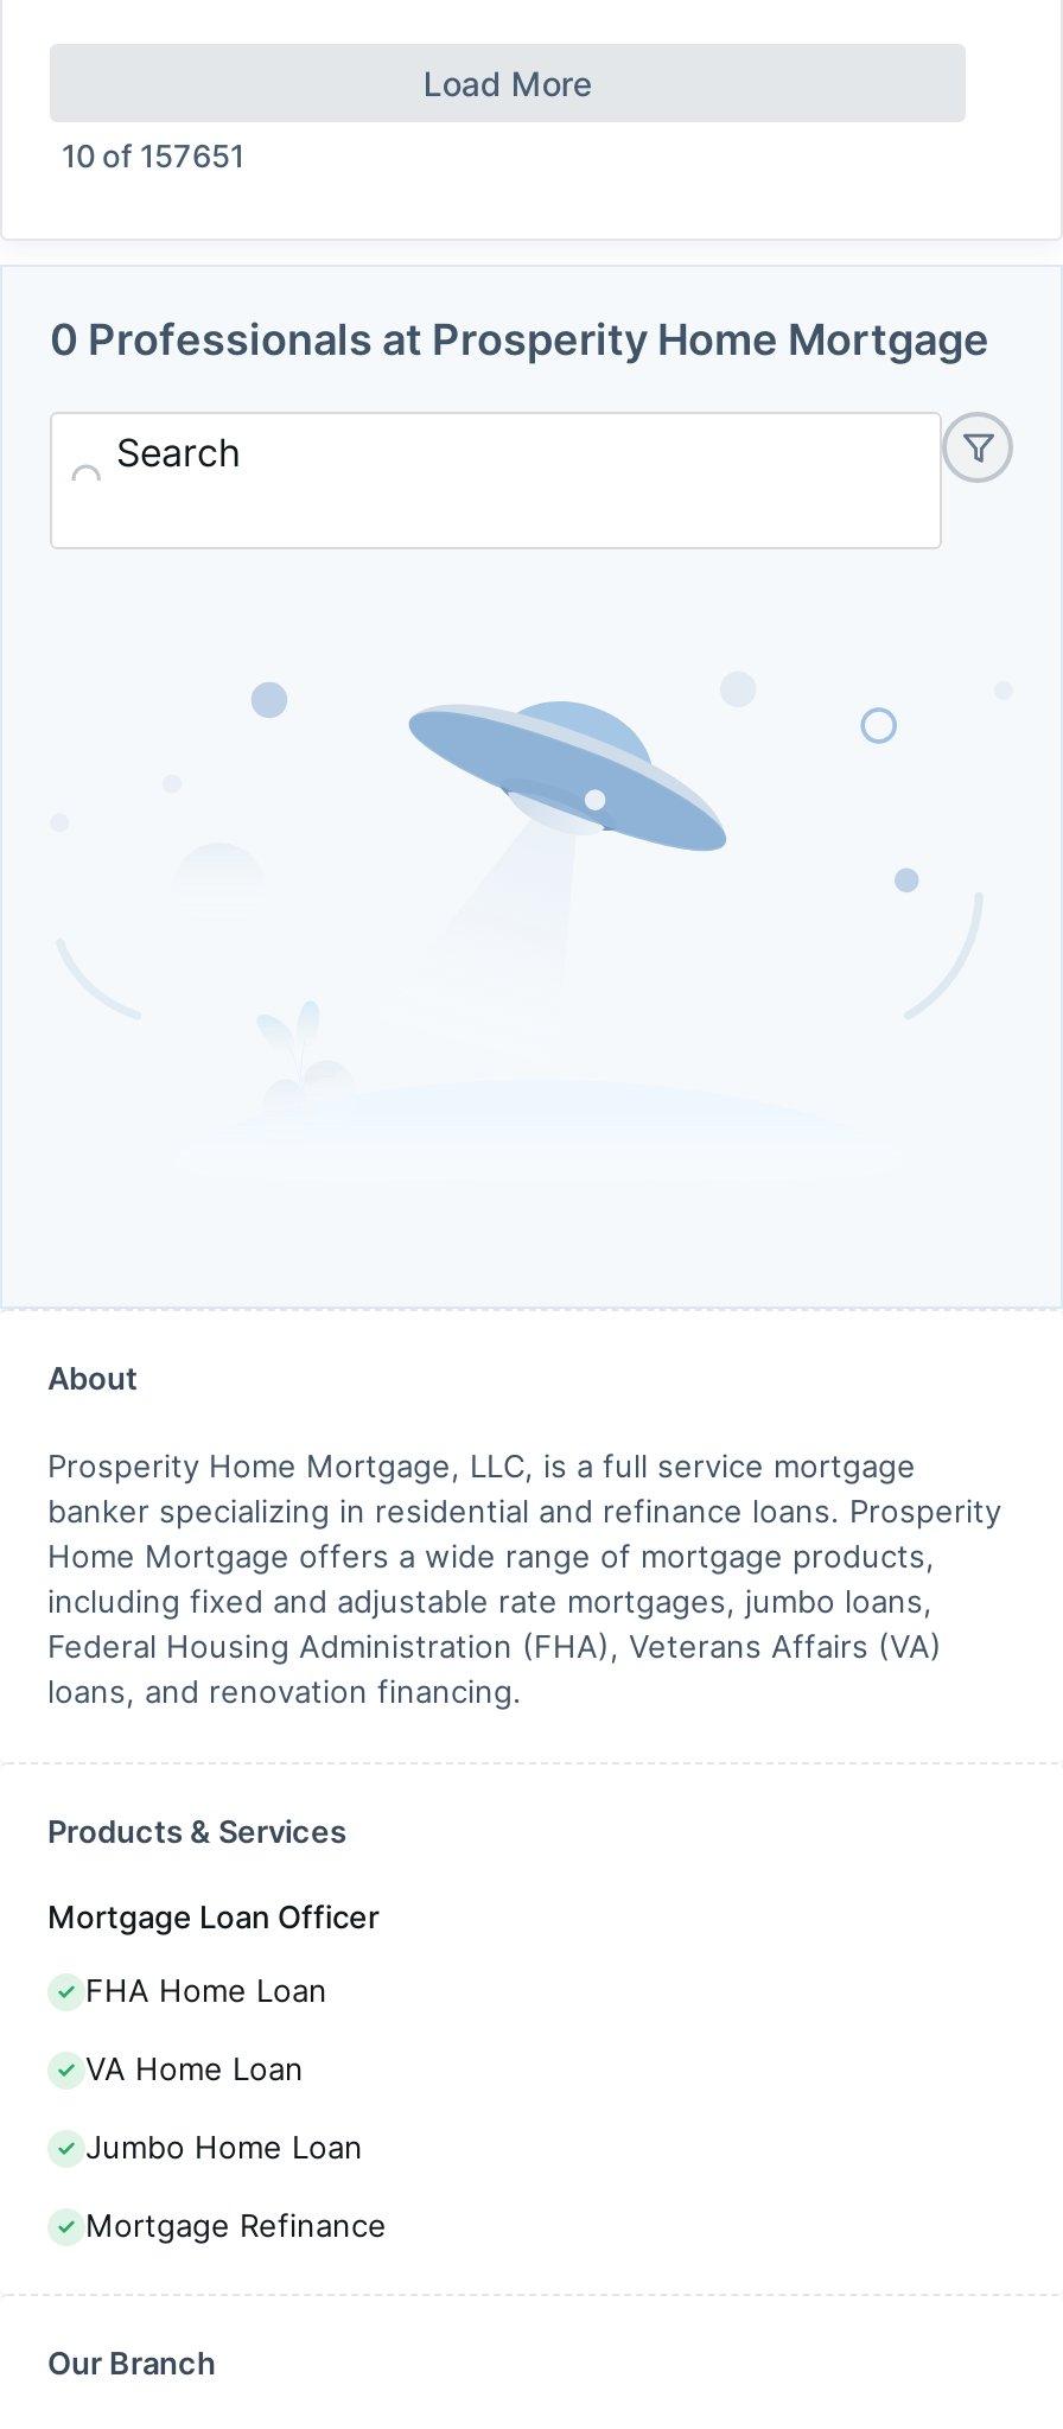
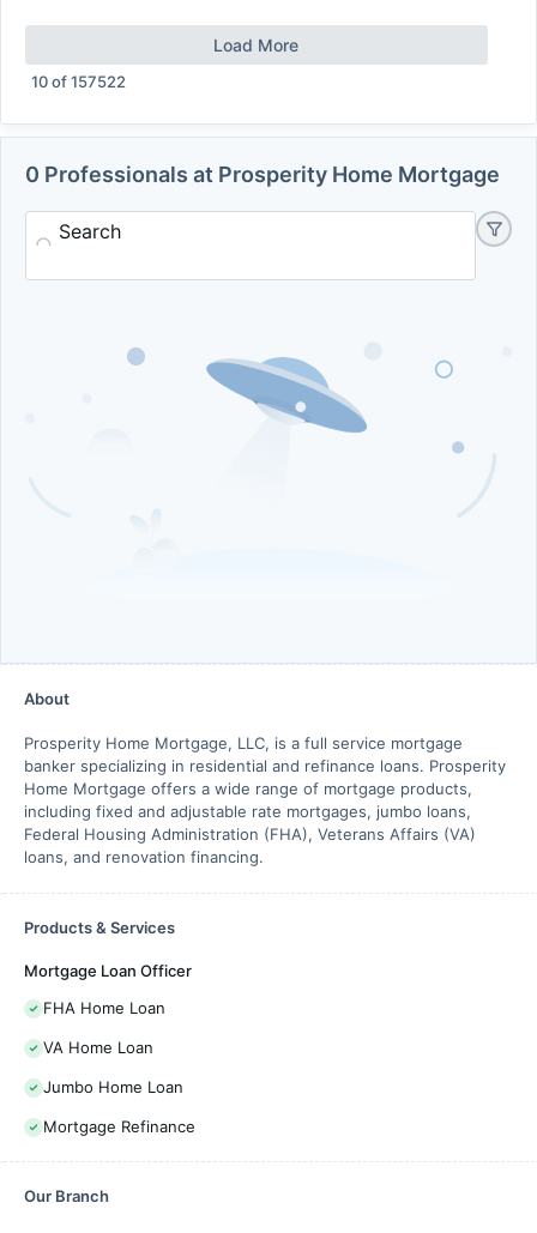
[62,136,244,174] 10 of 157651 -> [31,72,126,91] 10 of 157522

